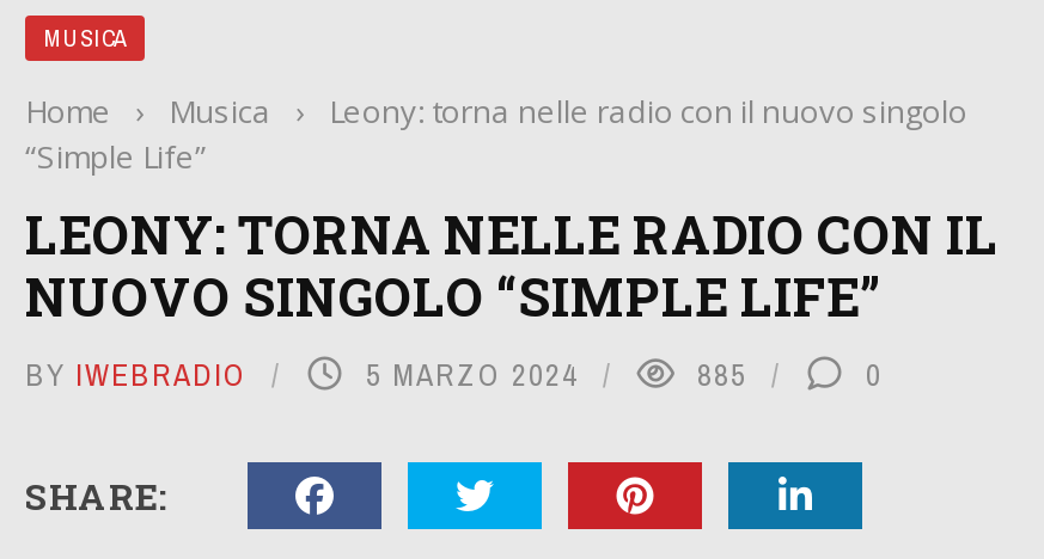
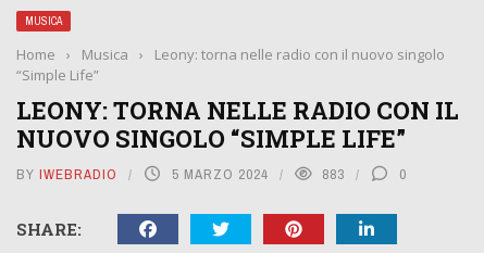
[697,355,747,396] 885 -> [322,165,345,184] 883

